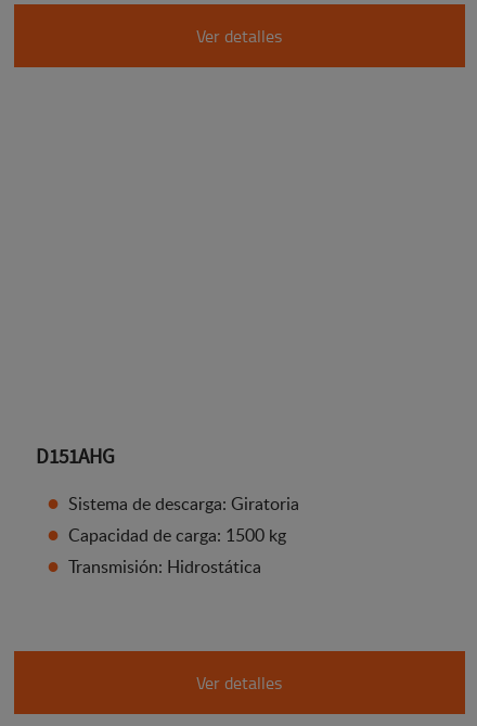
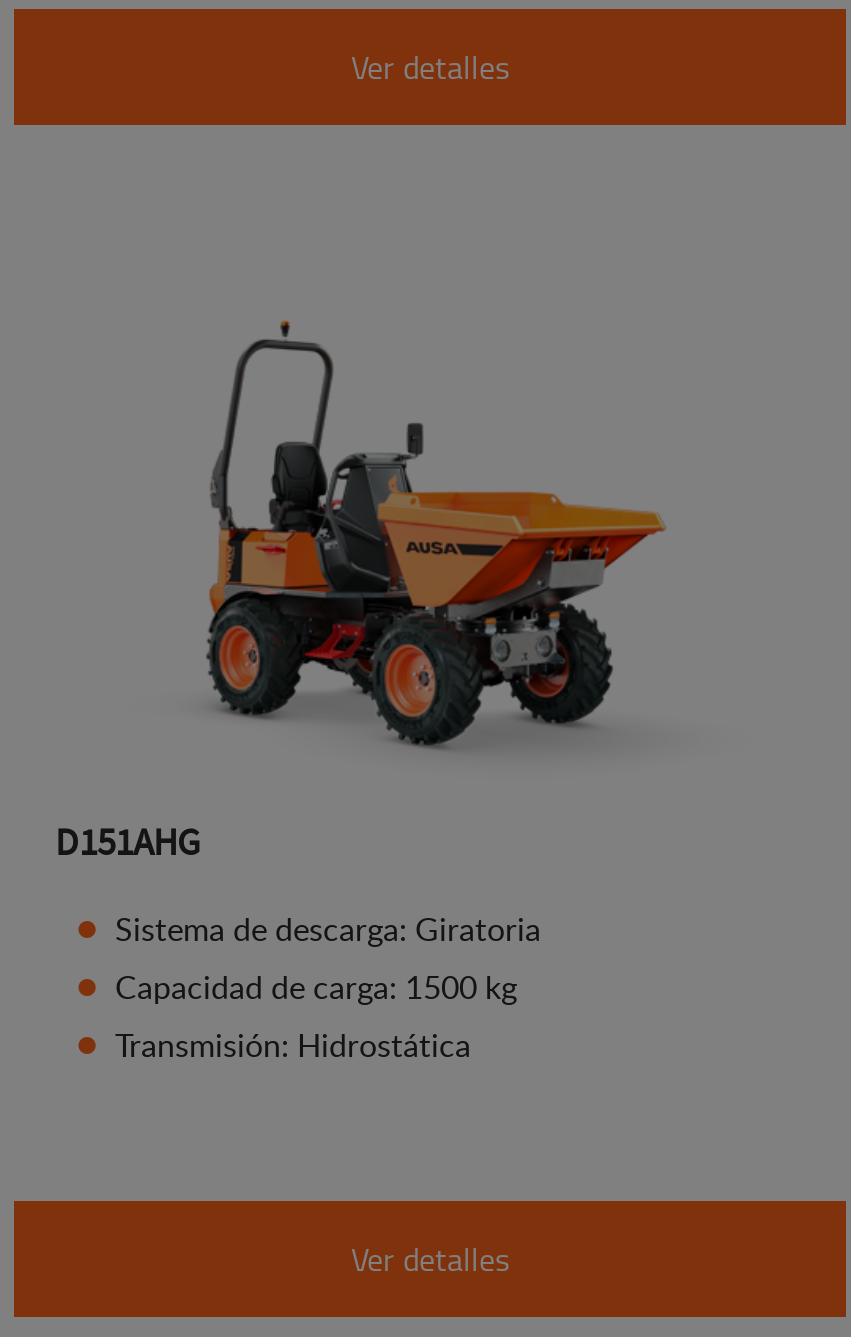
none -> [204,319,666,753] [image]

